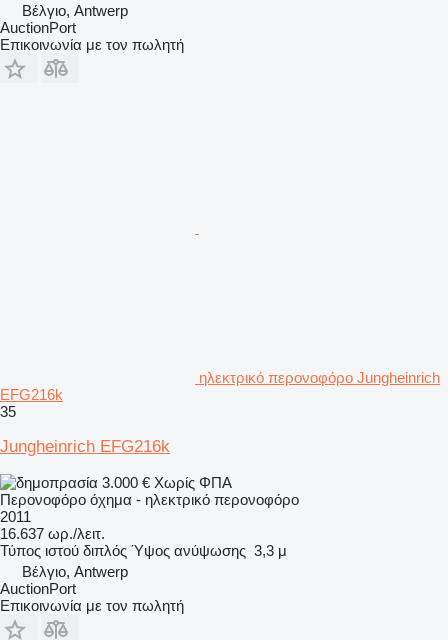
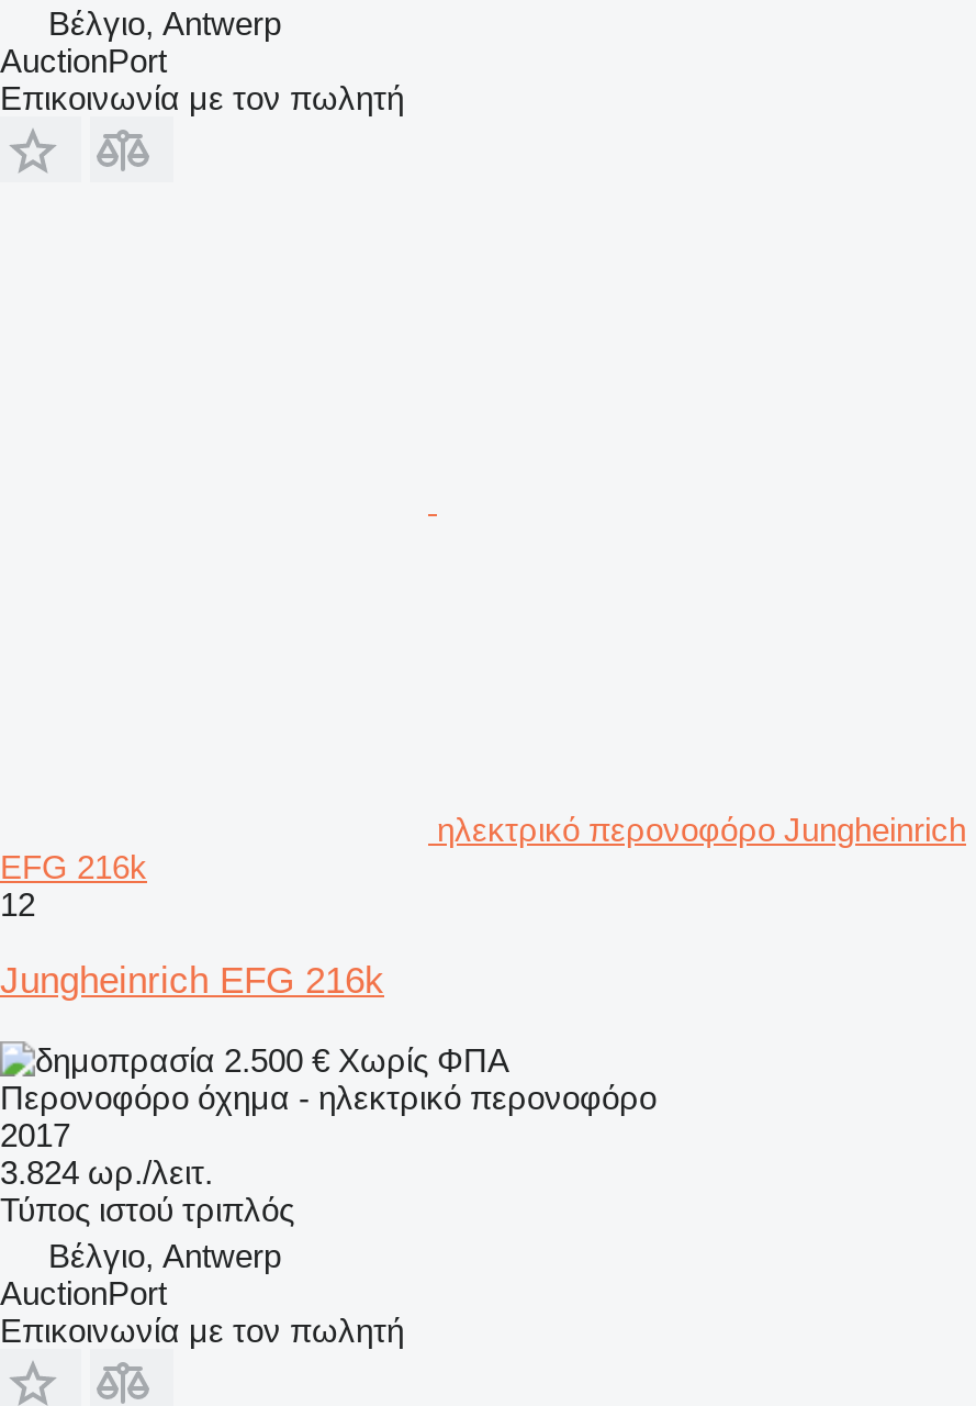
[0,386,63,420] EFG216k | 35 -> [0,848,147,923] EFG 216k | 12
[0,437,170,456] Jungheinrich EFG216k -> [0,960,384,1002] Jungheinrich EFG 216k
[98,474,232,491] 3.000 €Χωρίς ΦΠΑ -> [215,1041,509,1079] 2.500 €Χωρίς ΦΠΑ
[0,508,287,559] 2011 | 16.637 ωρ./λειτ. | Τύπος ιστού διπλός Ύψος ανύψωσης 3,3 μ -> [0,1116,294,1228] 2017 | 3.824 ωρ./λειτ. | Τύπος ιστού τριπλός

